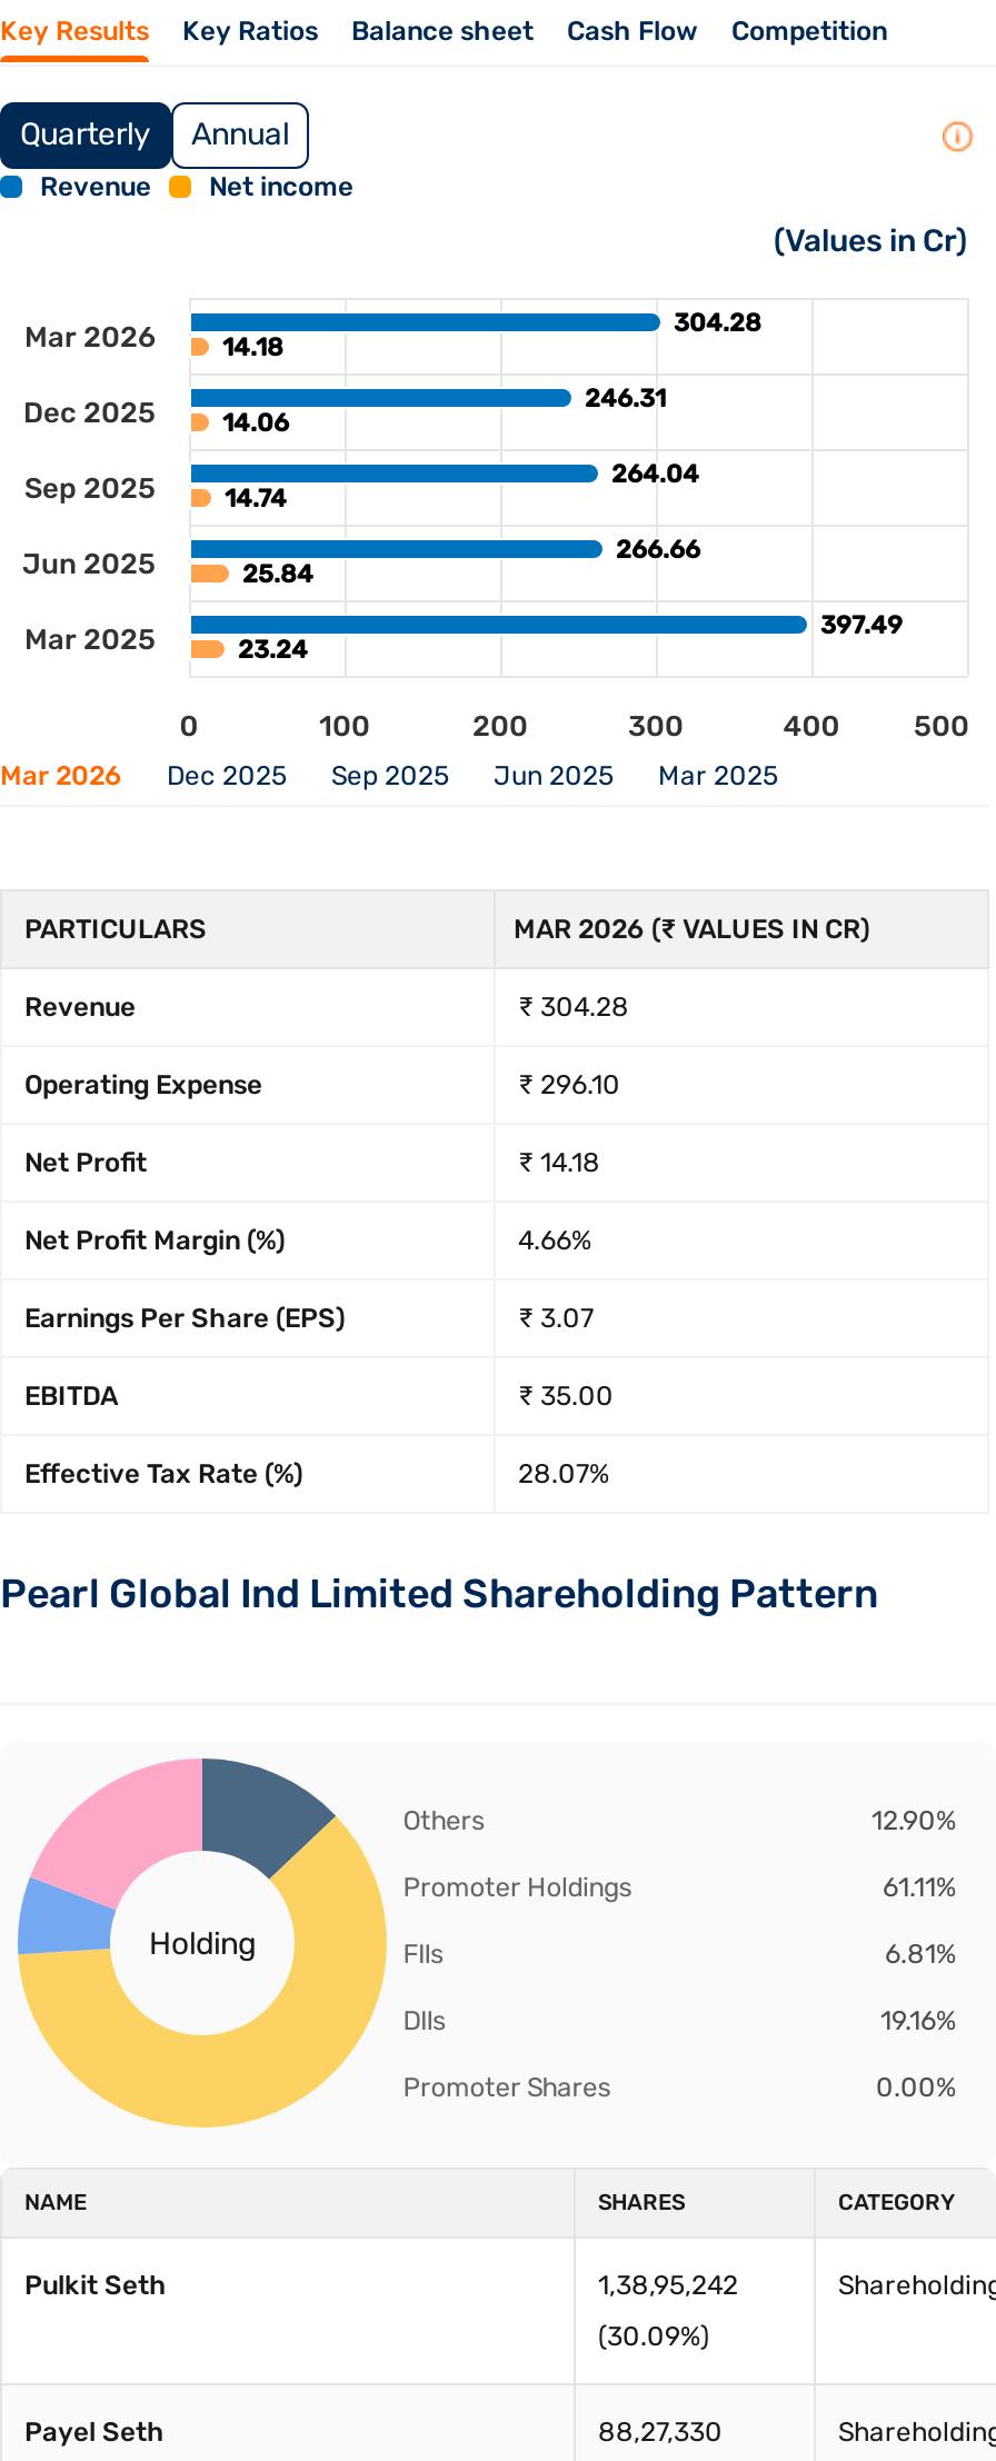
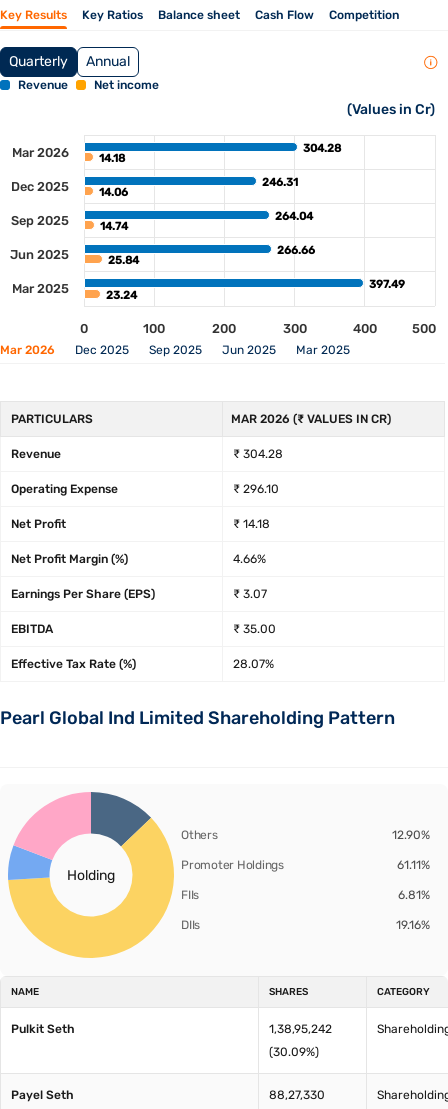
[403,2072,956,2104] Promoter Shares | 0.00% -> none

